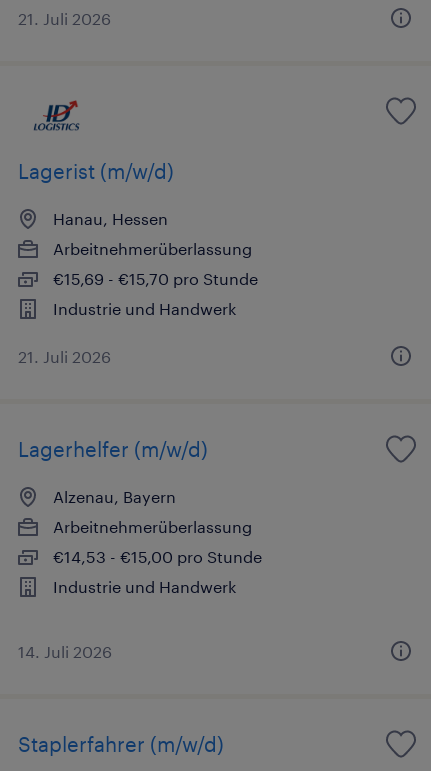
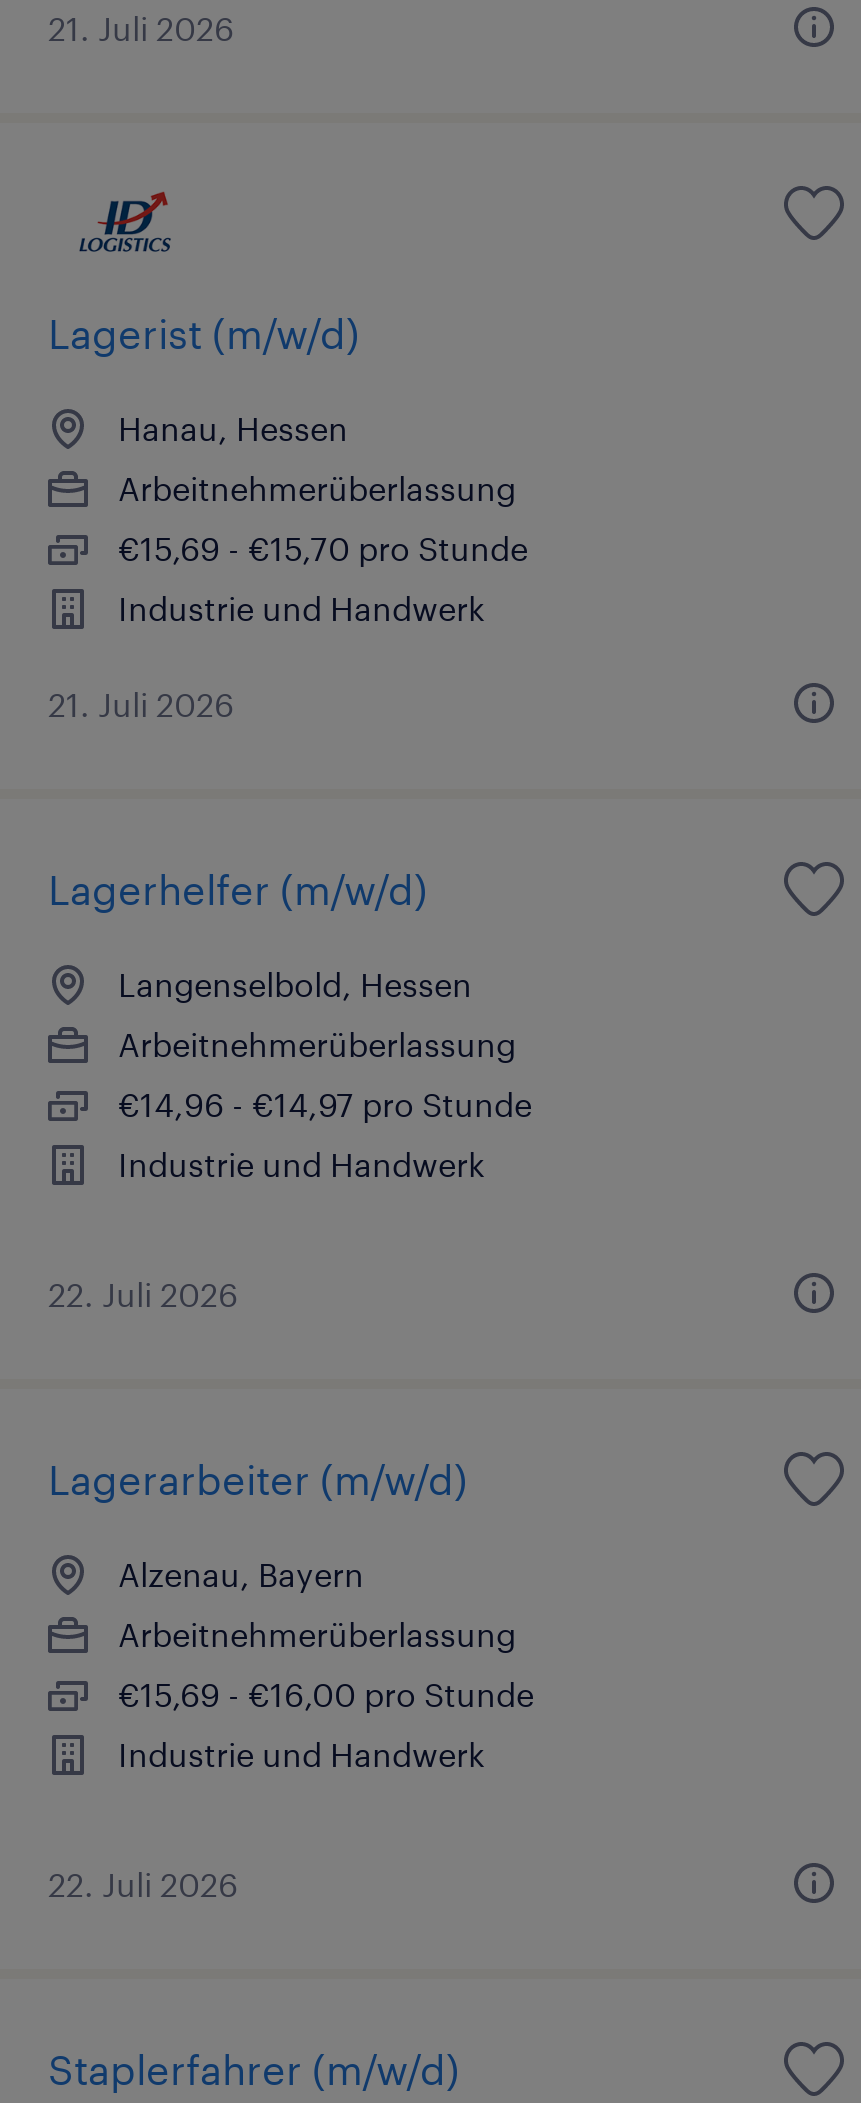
none -> [48,965,532,1313] Langenselbold, Hessen | Arbeitnehmerüberlassung | €14,96 - €14,97 pro Stunde | Industrie und Handwerk | 22. Juli 2026
none -> [48,1455,468,1503] Lagerarbeiter (m/w/d)
[53,547,262,566] €14,53 - €15,00 pro Stunde -> [118,1675,534,1713] €15,69 - €16,00 pro Stunde
[18,642,112,661] 14. Juli 2026 -> [48,1865,238,1903] 22. Juli 2026

